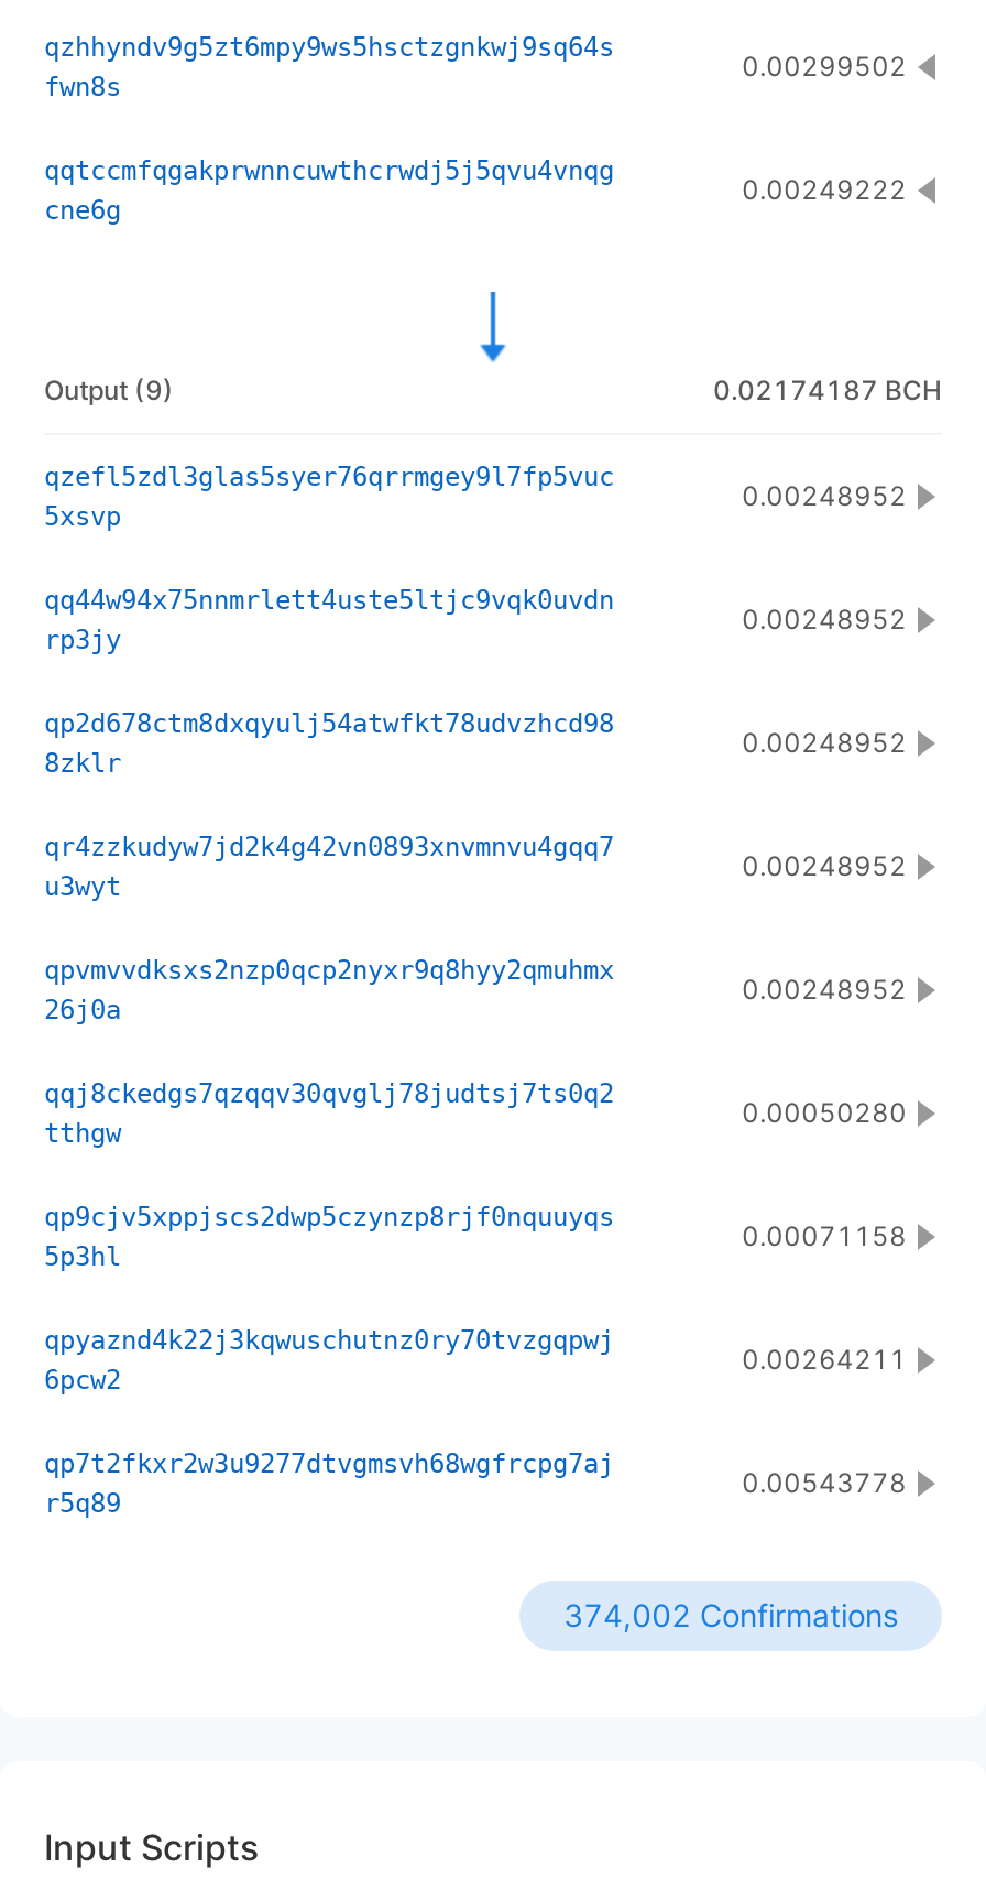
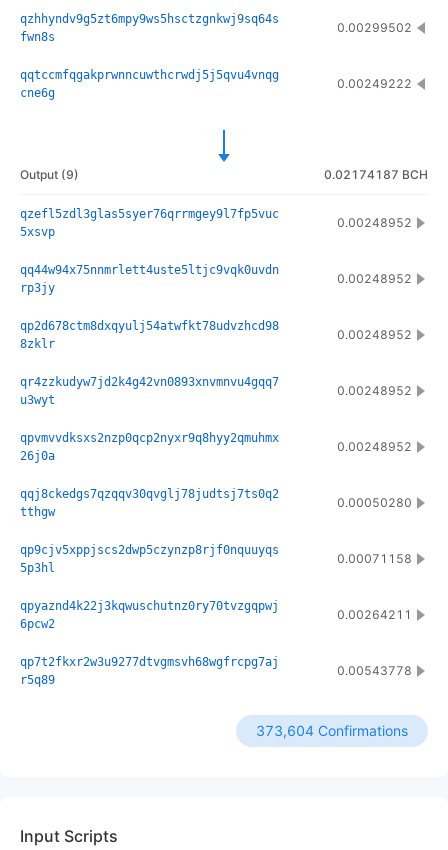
[563,1596,898,1634] 374,002 Confirmations -> [256,722,408,739] 373,604 Confirmations

